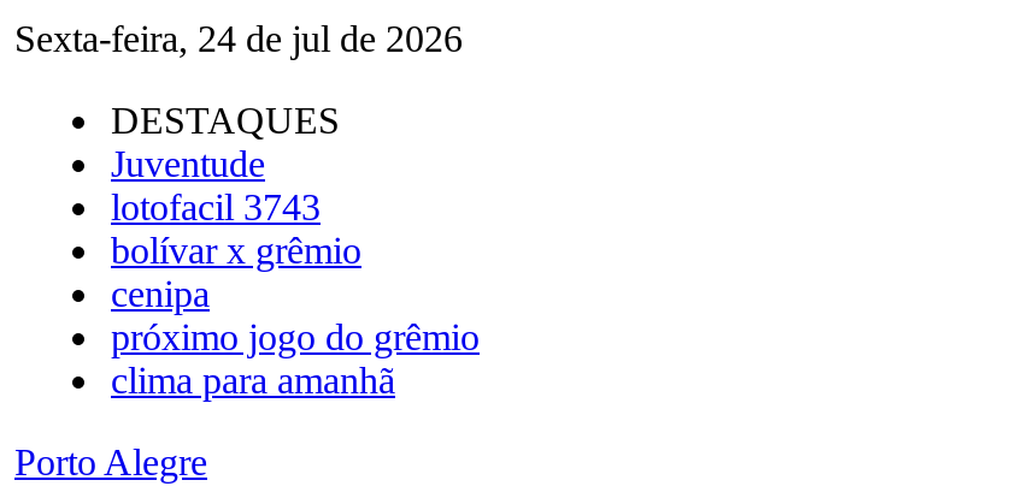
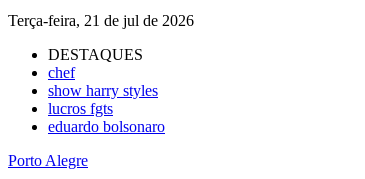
[14,18,463,59] Sexta-feira, 24 de jul de 2026 -> [8,12,194,29] Terça-feira, 21 de jul de 2026
[111,143,480,401] Juventude | lotofacil 3743 | bolívar x grêmio | cenipa | próximo jogo do grêmio | clima para amanhã -> [48,64,165,135] chef | show harry styles | lucros fgts | eduardo bolsonaro

